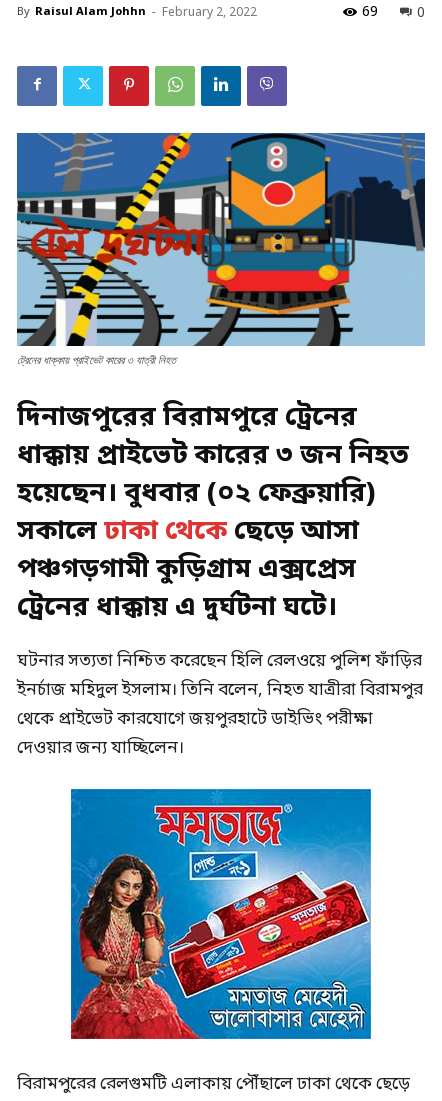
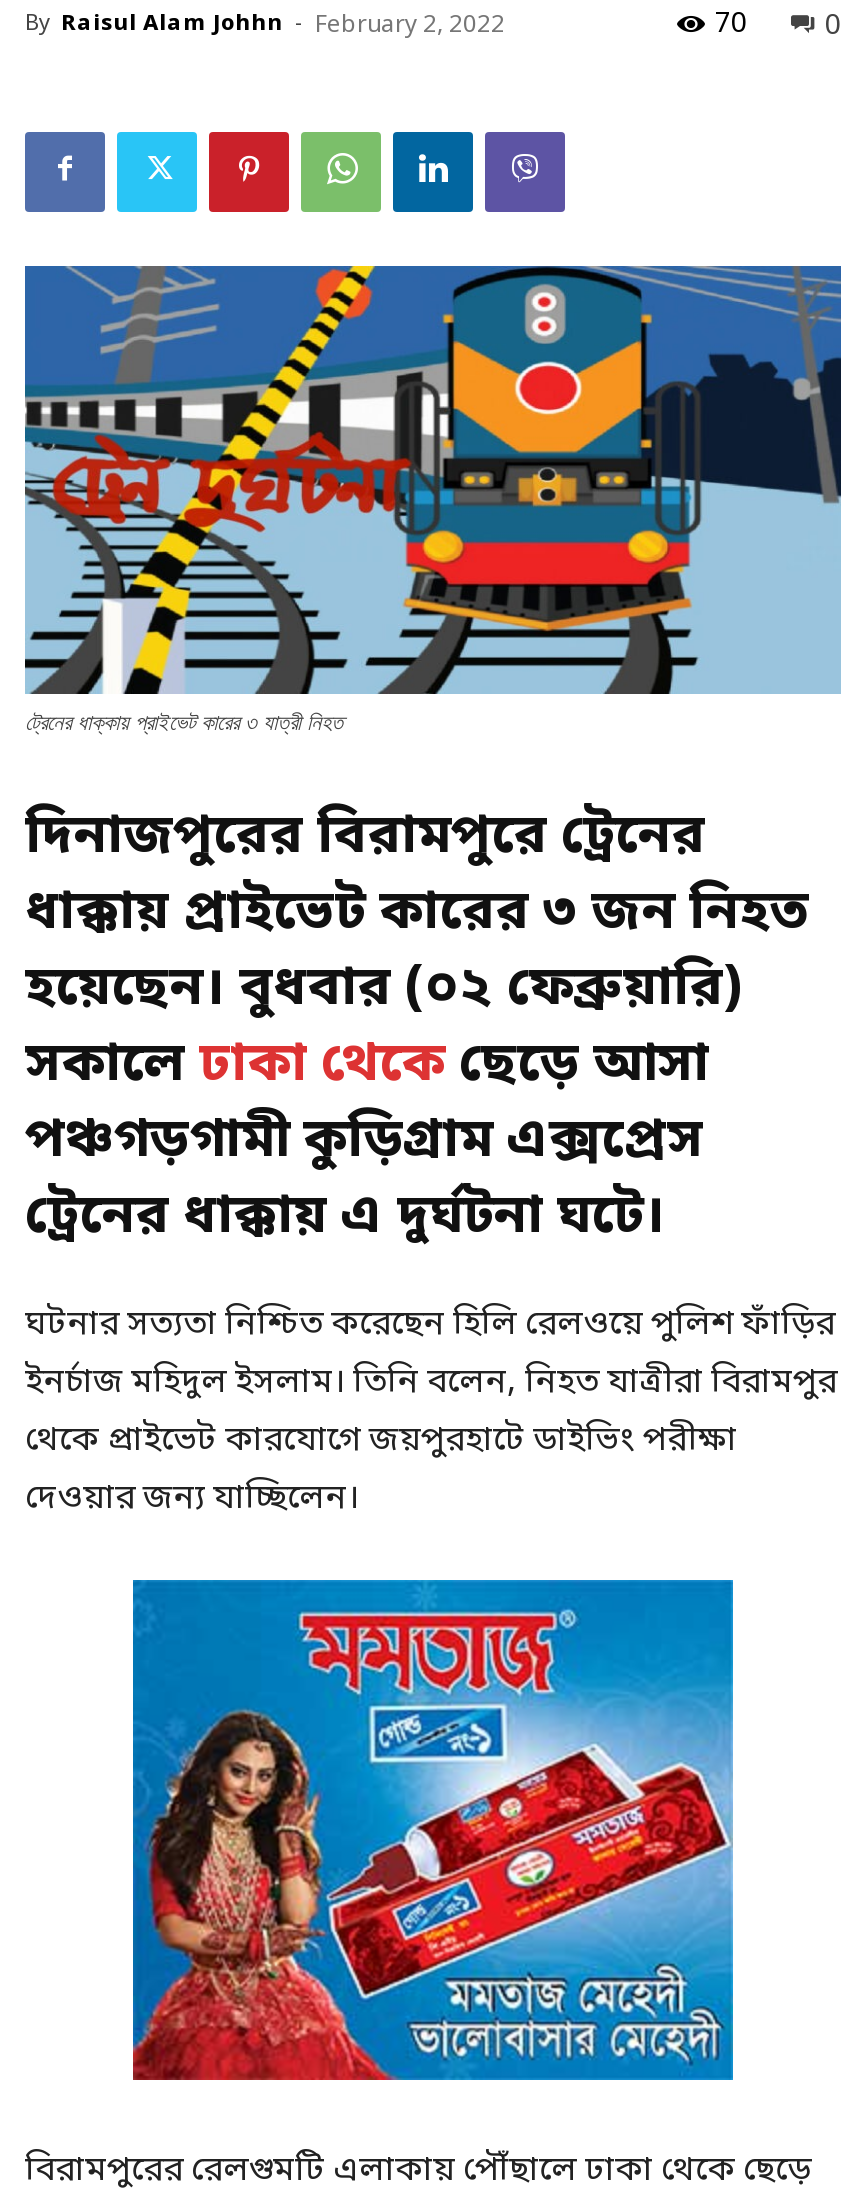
[362,3,378,22] 69 -> [715,6,747,44] 70

